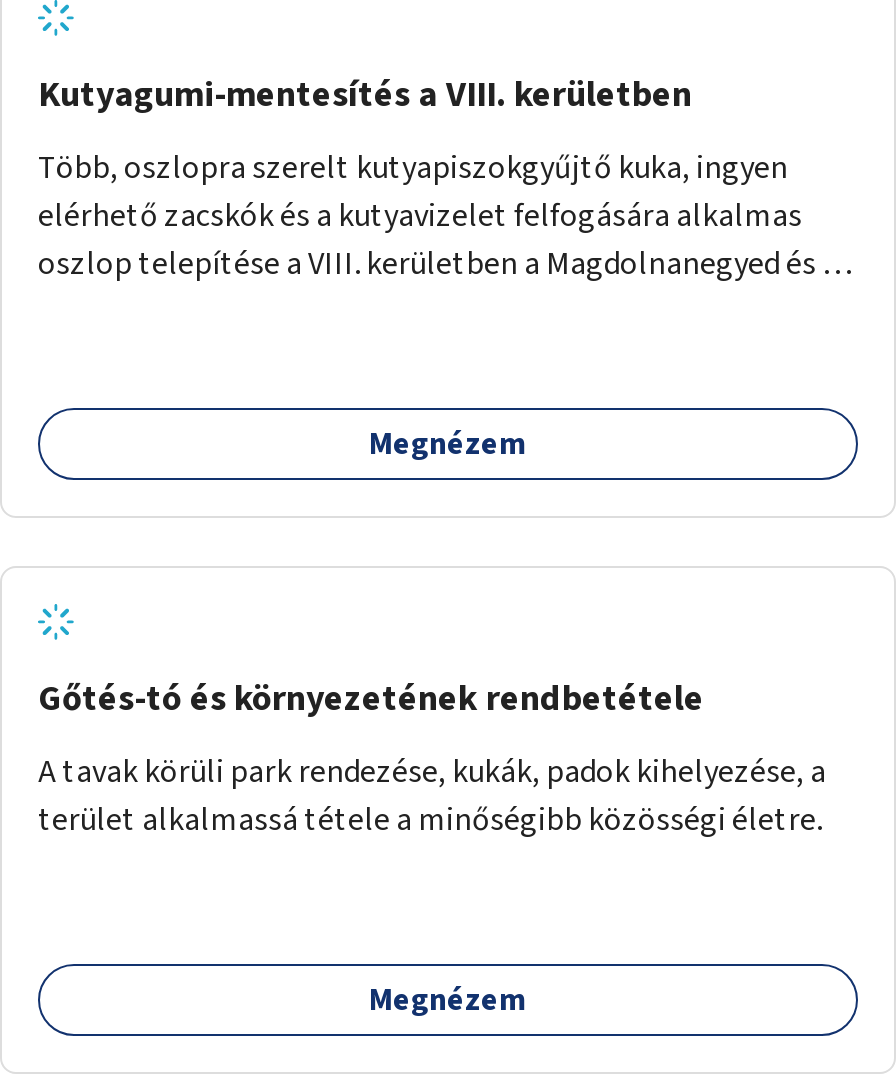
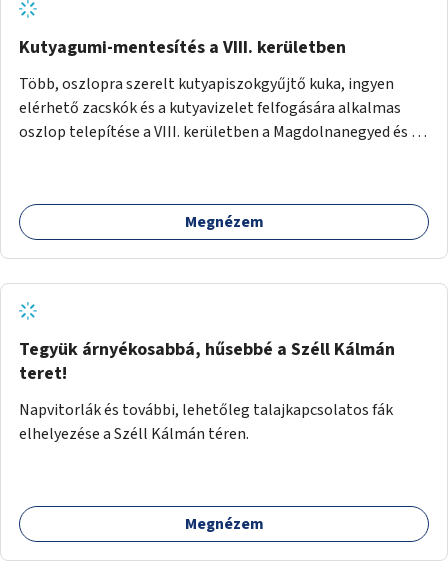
[38,674,704,724] Gőtés-tó és környezetének rendbetétele -> [19,337,395,386] Tegyük árnyékosabbá, hűsebbé a Széll Kálmán | teret!
[38,750,826,842] A tavak körüli park rendezése, kukák, padok kihelyezése, a | terület alkalmassá tétele a minőségibb közösségi életre. -> [19,399,393,445] Napvitorlák és további, lehetőleg talajkapcsolatos fák | elhelyezése a Széll Kálmán téren.

